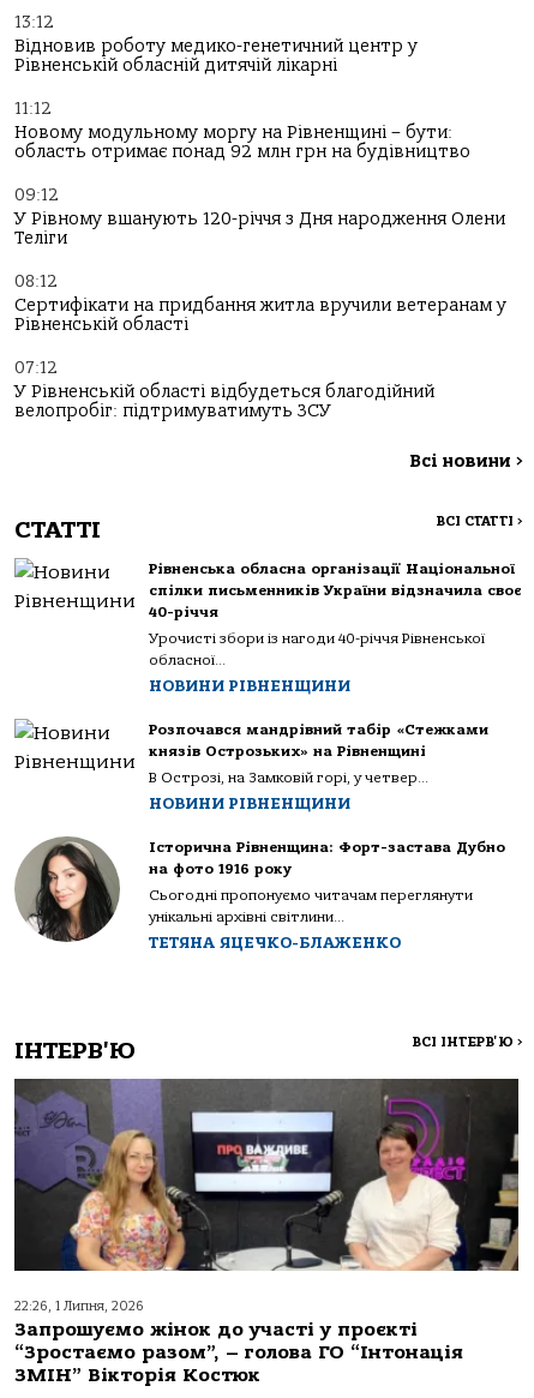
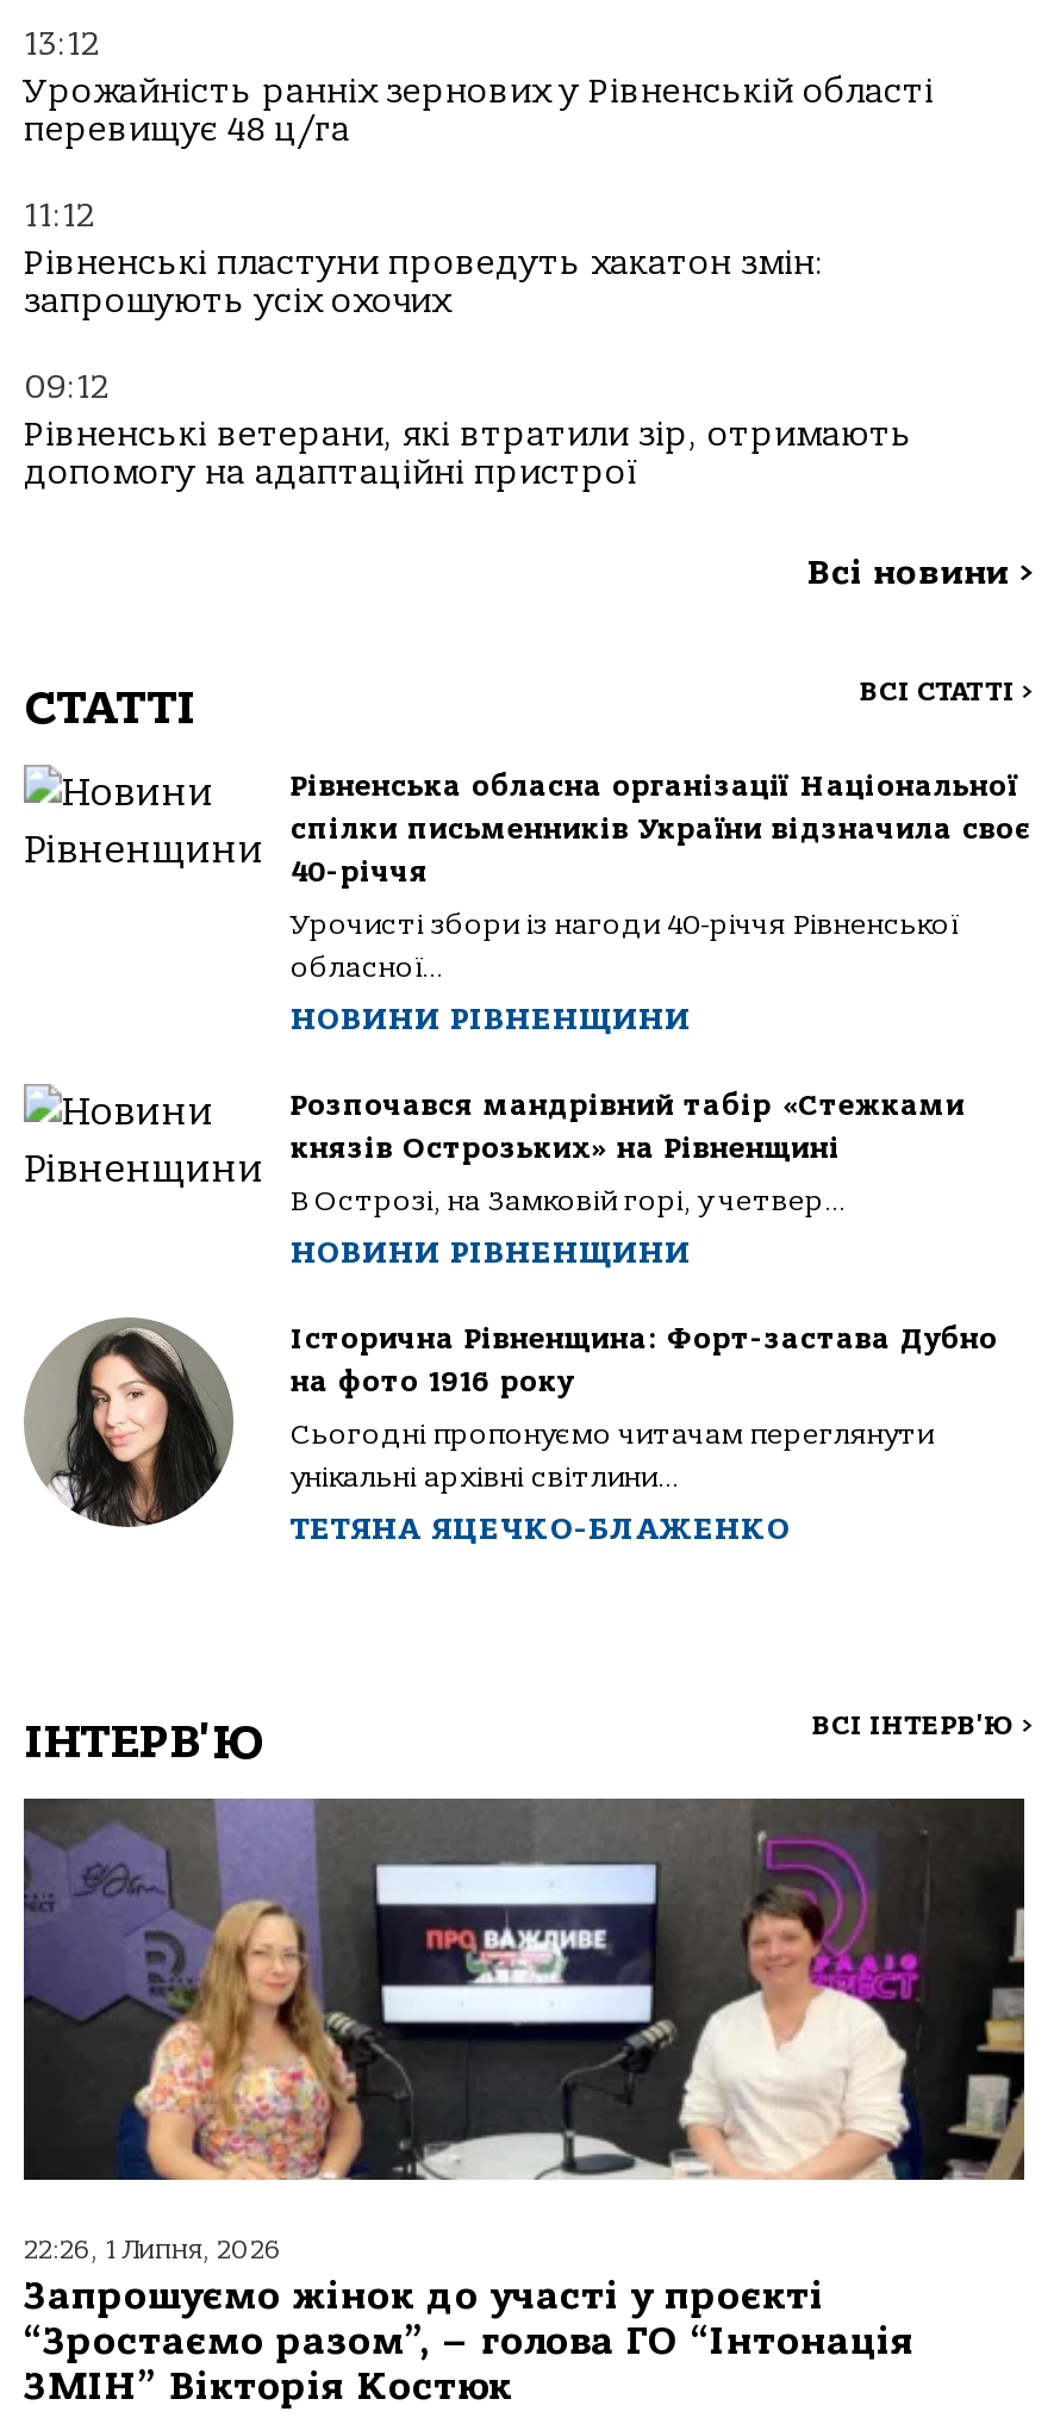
[14,36,418,75] Відновив роботу медико-генетичний центр у | Рівненській обласній дитячій лікарні -> [24,71,934,150] Урожайність ранніх зернових у Рівненській області | перевищує 48 ц/га
[14,122,470,162] Новому модульному моргу на Рівненщині – бути: | область отримає понад 92 млн грн на будівництво -> [24,243,824,321] Рівненські пластуни проведуть хакатон змін: | запрошують усіх охочих
[14,209,506,421] У Рівному вшанують 120-річчя з Дня народження Олени | Теліги | 08:12 | Сертифікати на придбання житла вручили ветеранам у | Рівненській області | 07:12 | У Рівненській області відбудеться благодійний | велопробіг: підтримуватимуть ЗСУ -> [24,414,912,493] Рівненські ветерани, які втратили зір, отримають | допомогу на адаптаційні пристрої

